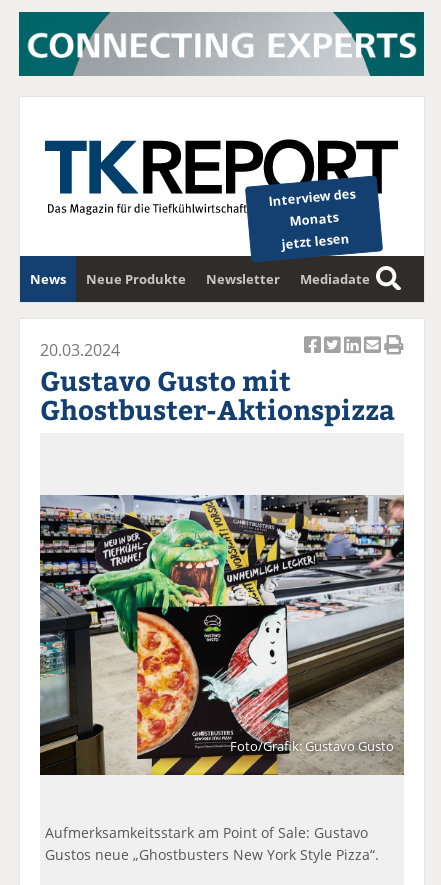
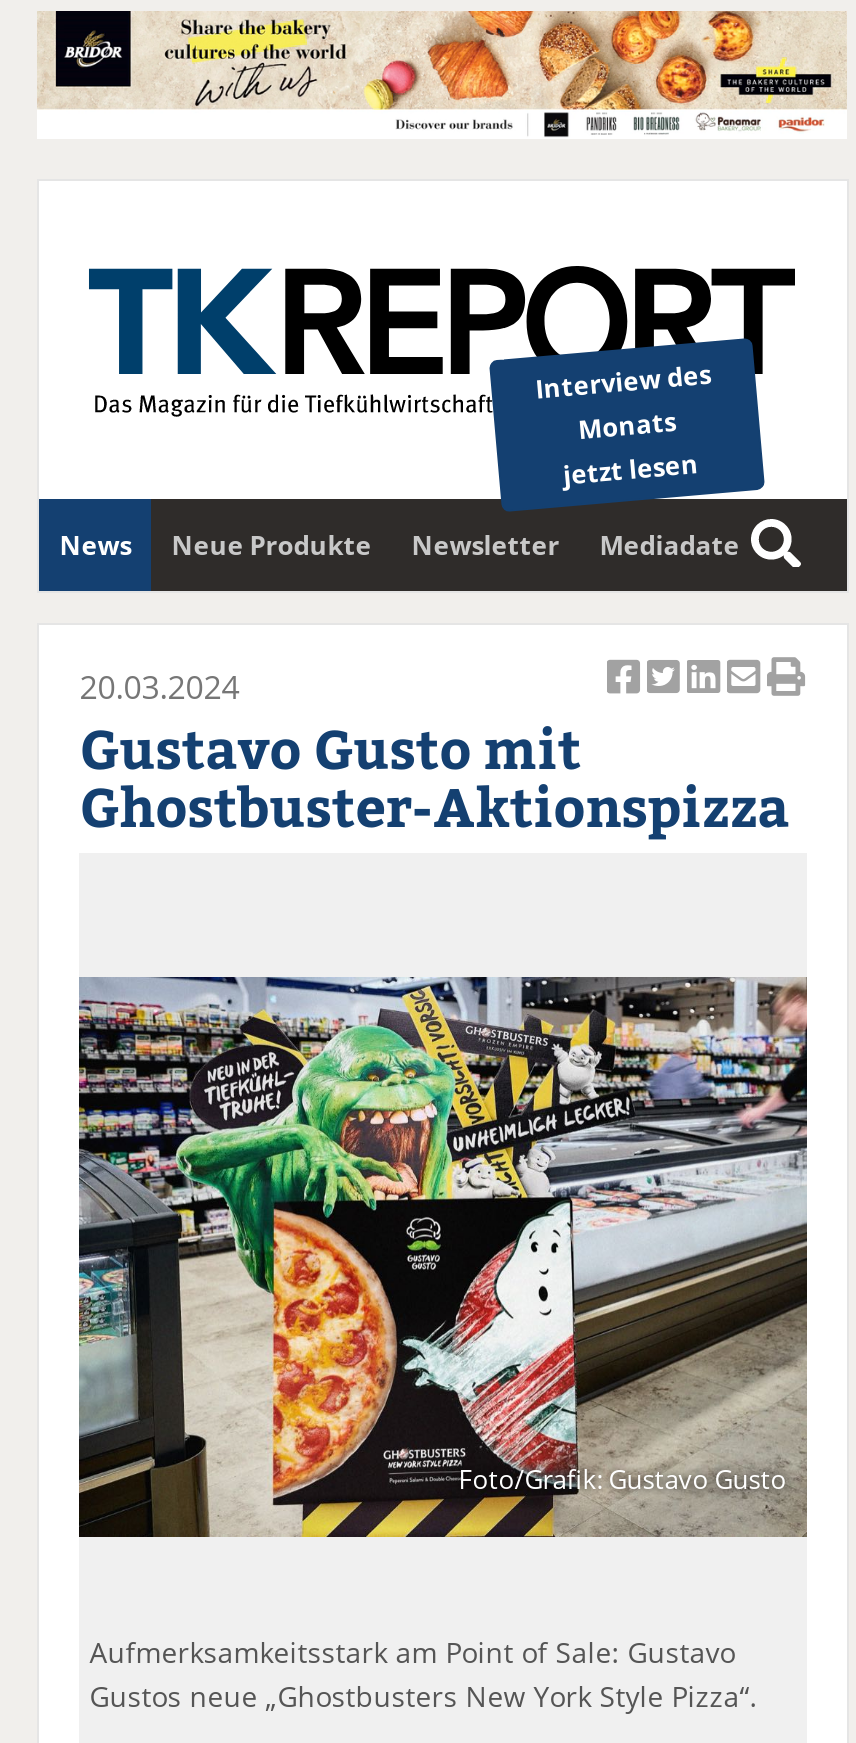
[18,11,425,77] [image] -> [37,9,847,139] [image]

